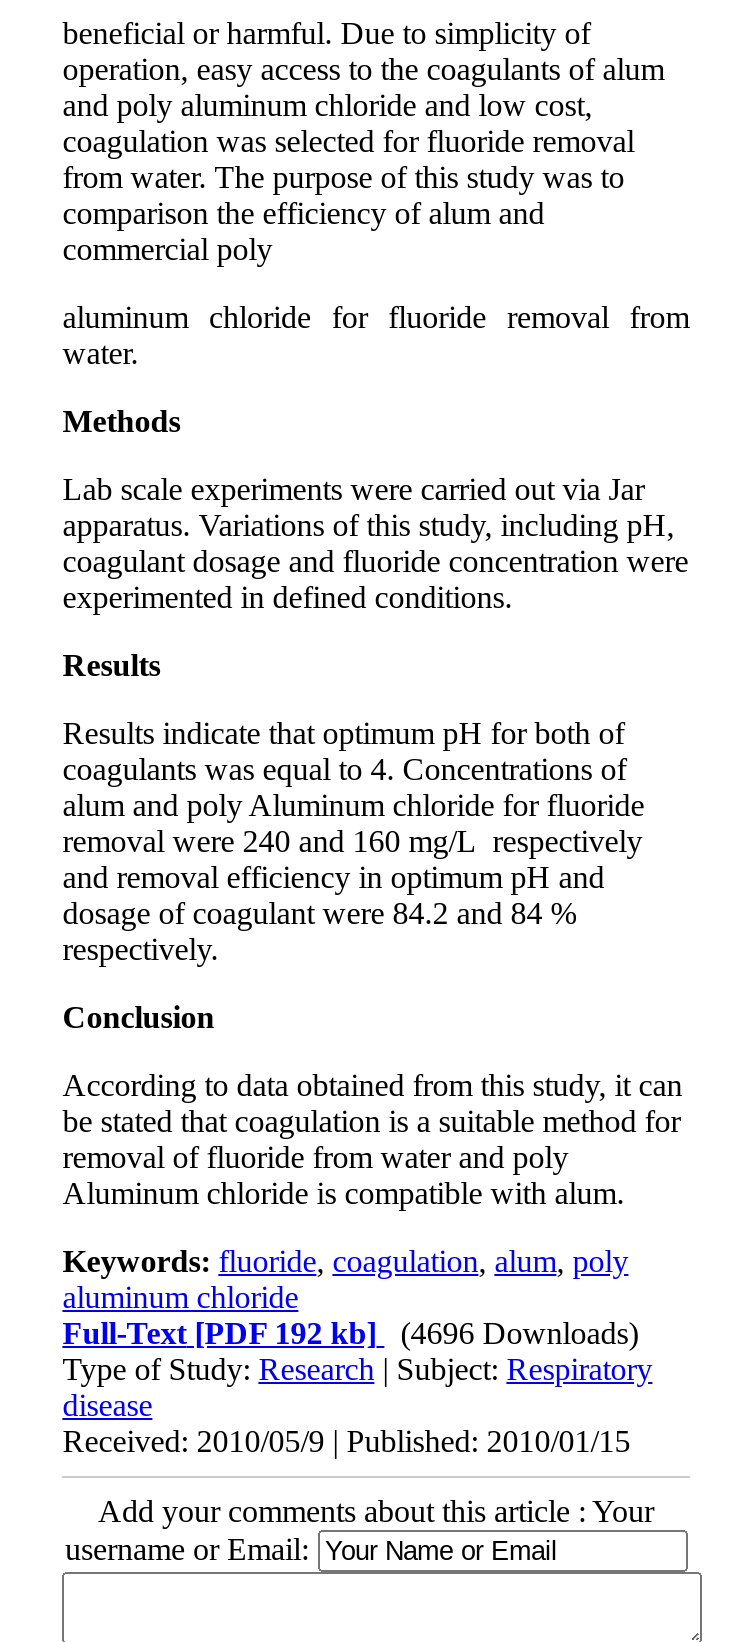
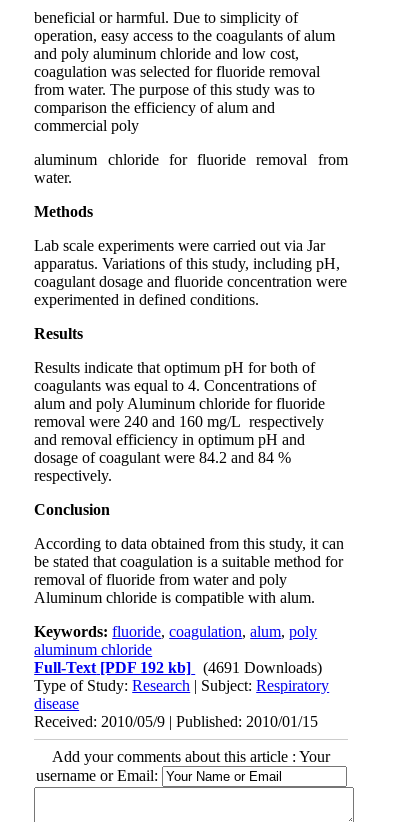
[62,1317,638,1351] Full-Text [PDF 192 kb] (4696 Downloads) -> [34,659,322,676] Full-Text [PDF 192 kb] (4691 Downloads)

